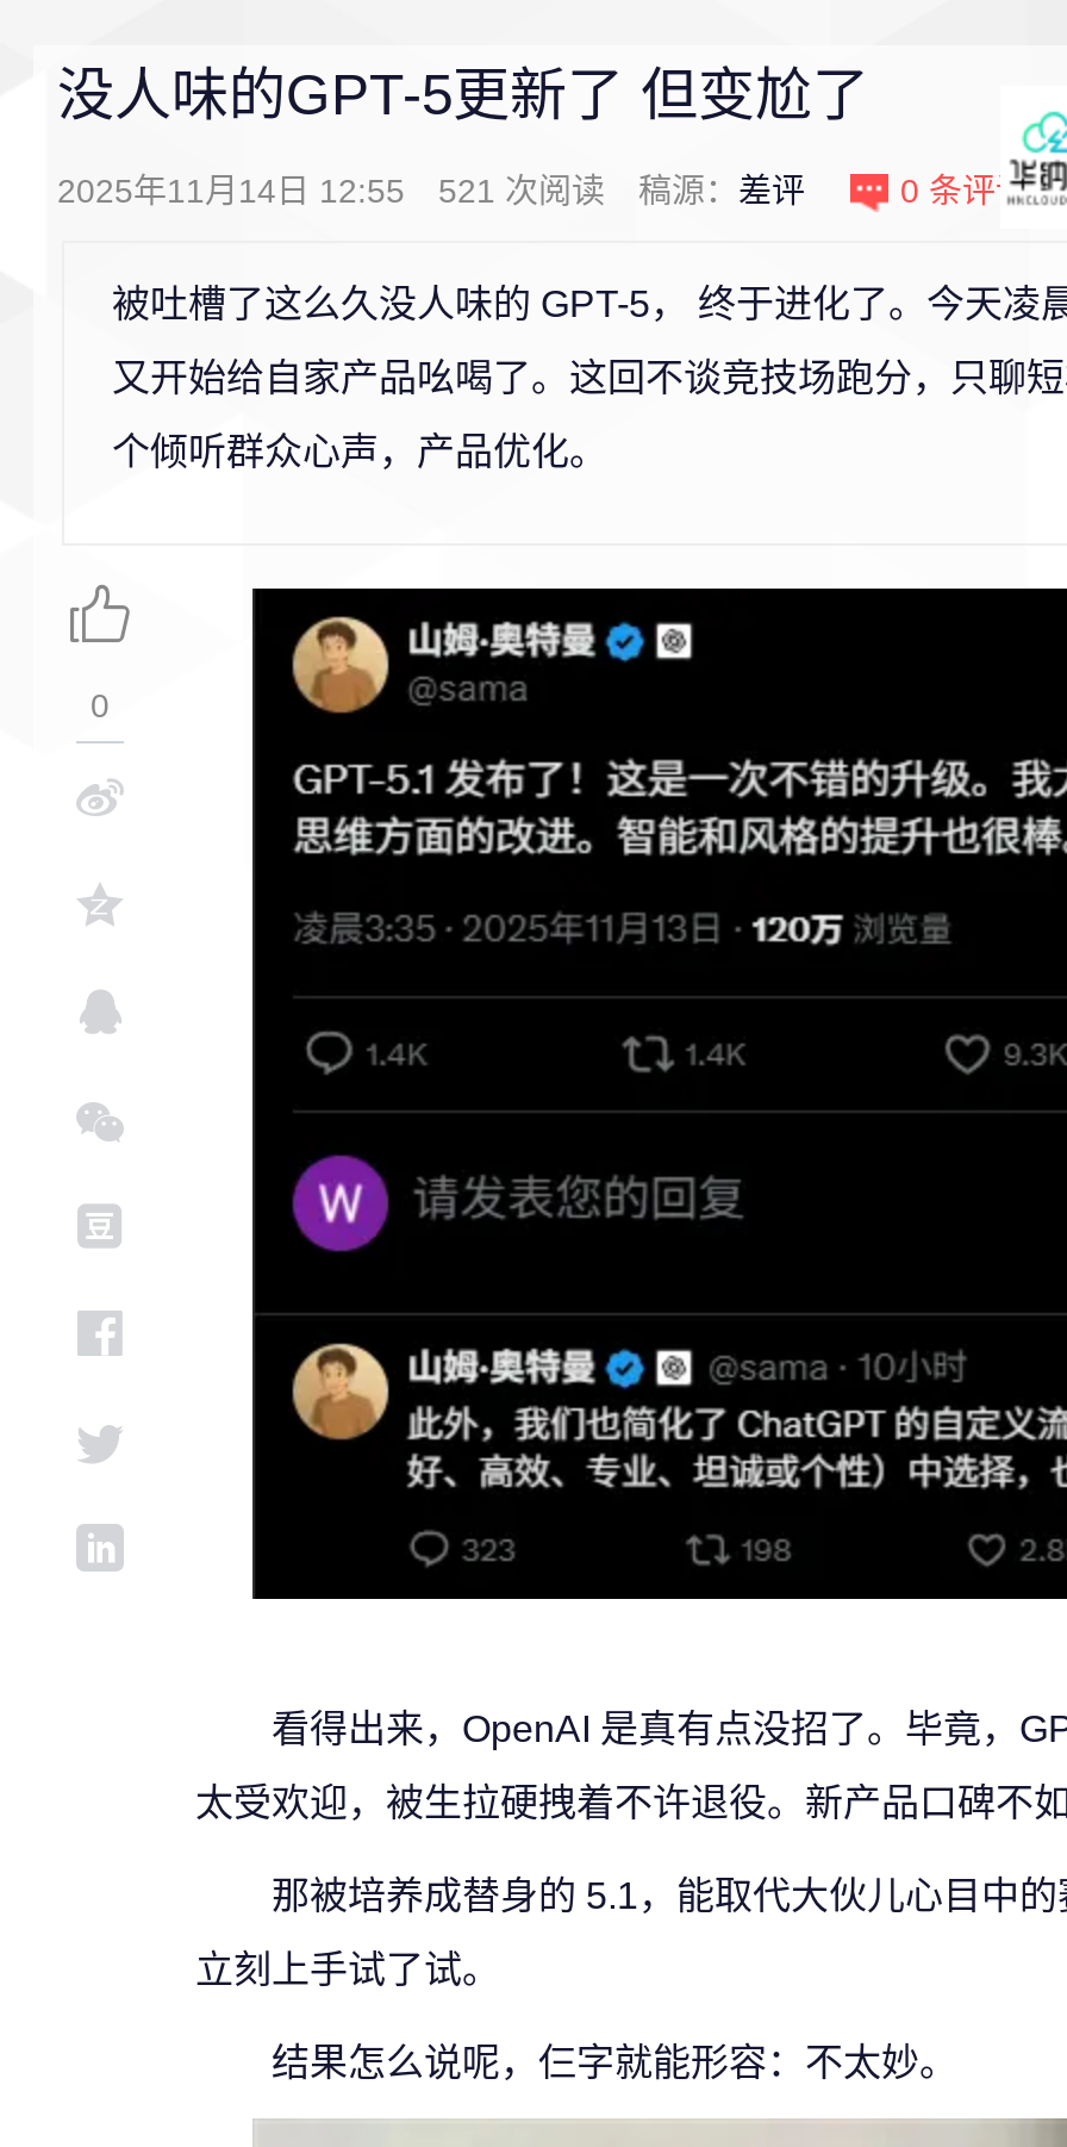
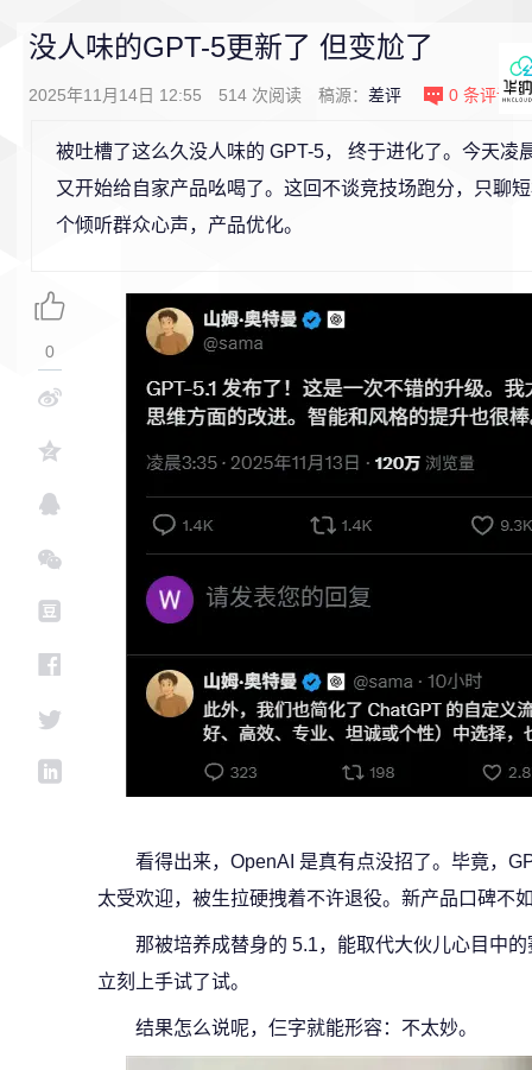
[57,172,805,210] 2025年11月14日 12:55 521次阅读 稿源：差评 -> [28,86,401,105] 2025年11月14日 12:55 514次阅读 稿源：差评

